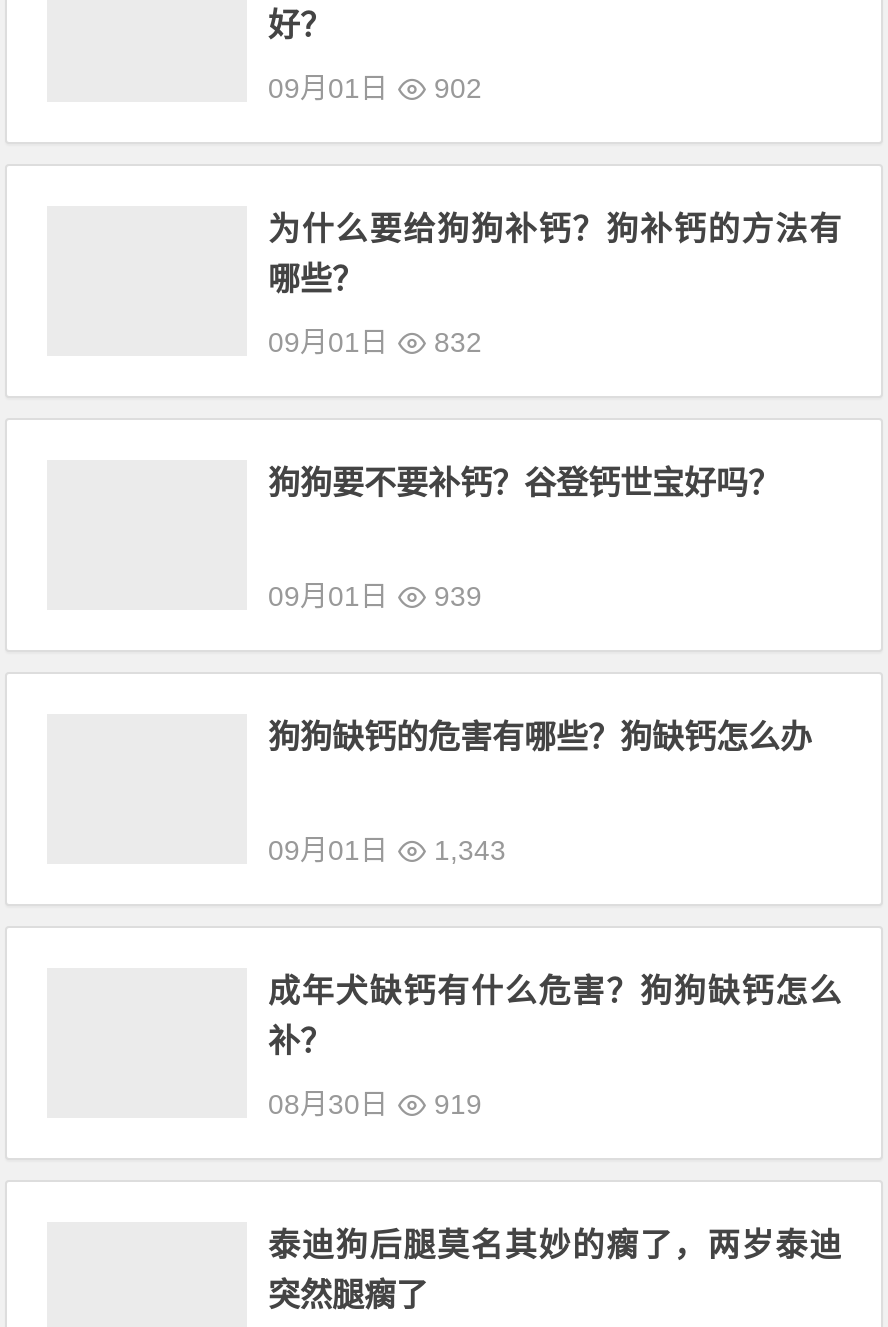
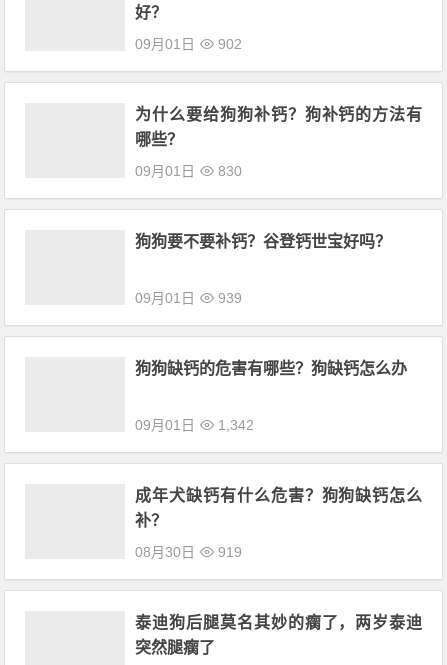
[268,326,482,358] 09月01日 832 -> [135,163,242,179] 09月01日 830
[268,834,506,866] 09月01日 1,343 -> [135,417,254,433] 09月01日 1,342

